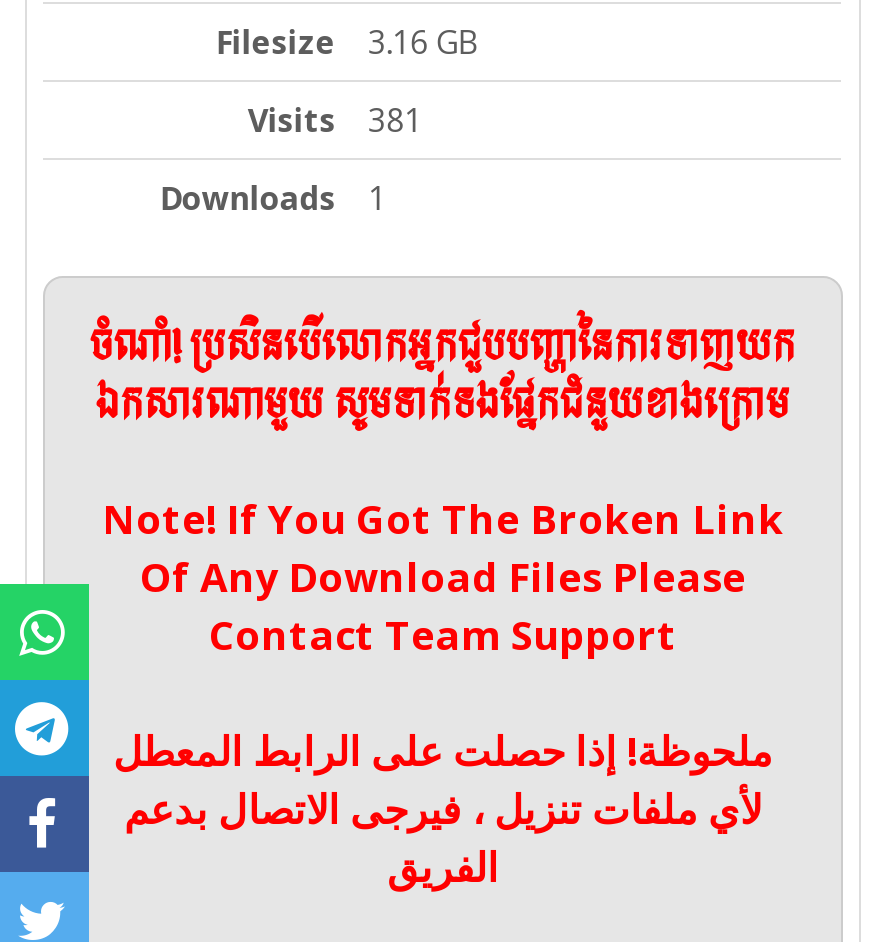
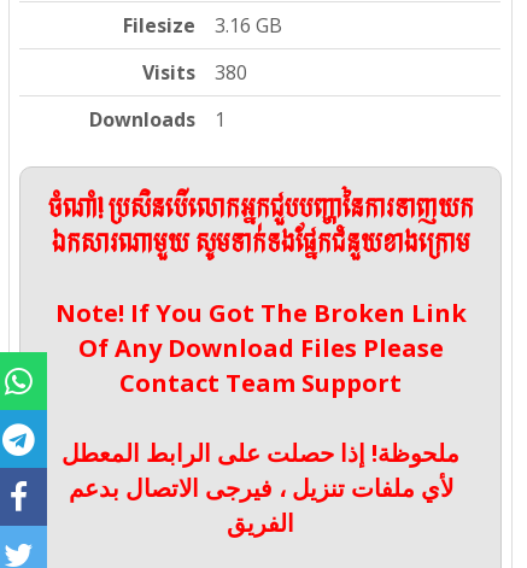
[248,99,422,143] Visits 381 -> [143,59,248,86] Visits 380

